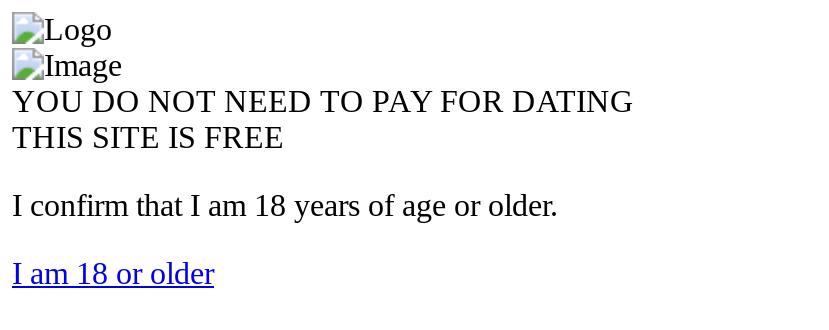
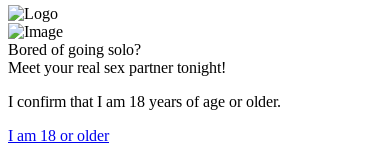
[12,84,634,154] YOU DO NOT NEED TO PAY FOR DATING | THIS SITE IS FREE -> [8,41,226,76] Bored of going solo? | Meet your real sex partner tonight!

